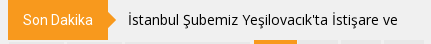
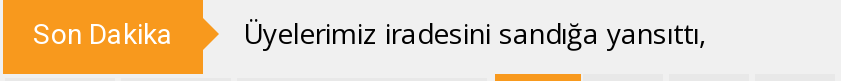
[128,10,398,29] İstanbul Şubemiz Yeşilovacık'ta İstişare ve -> [243,14,707,52] Üyelerimiz iradesini sandığa yansıttı,

